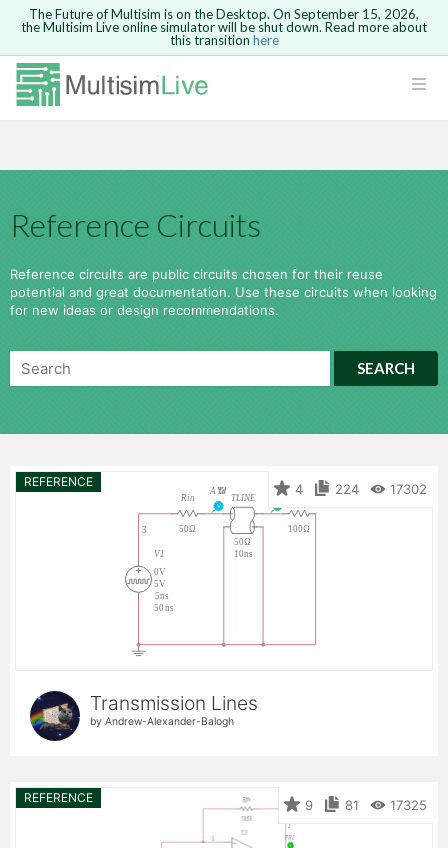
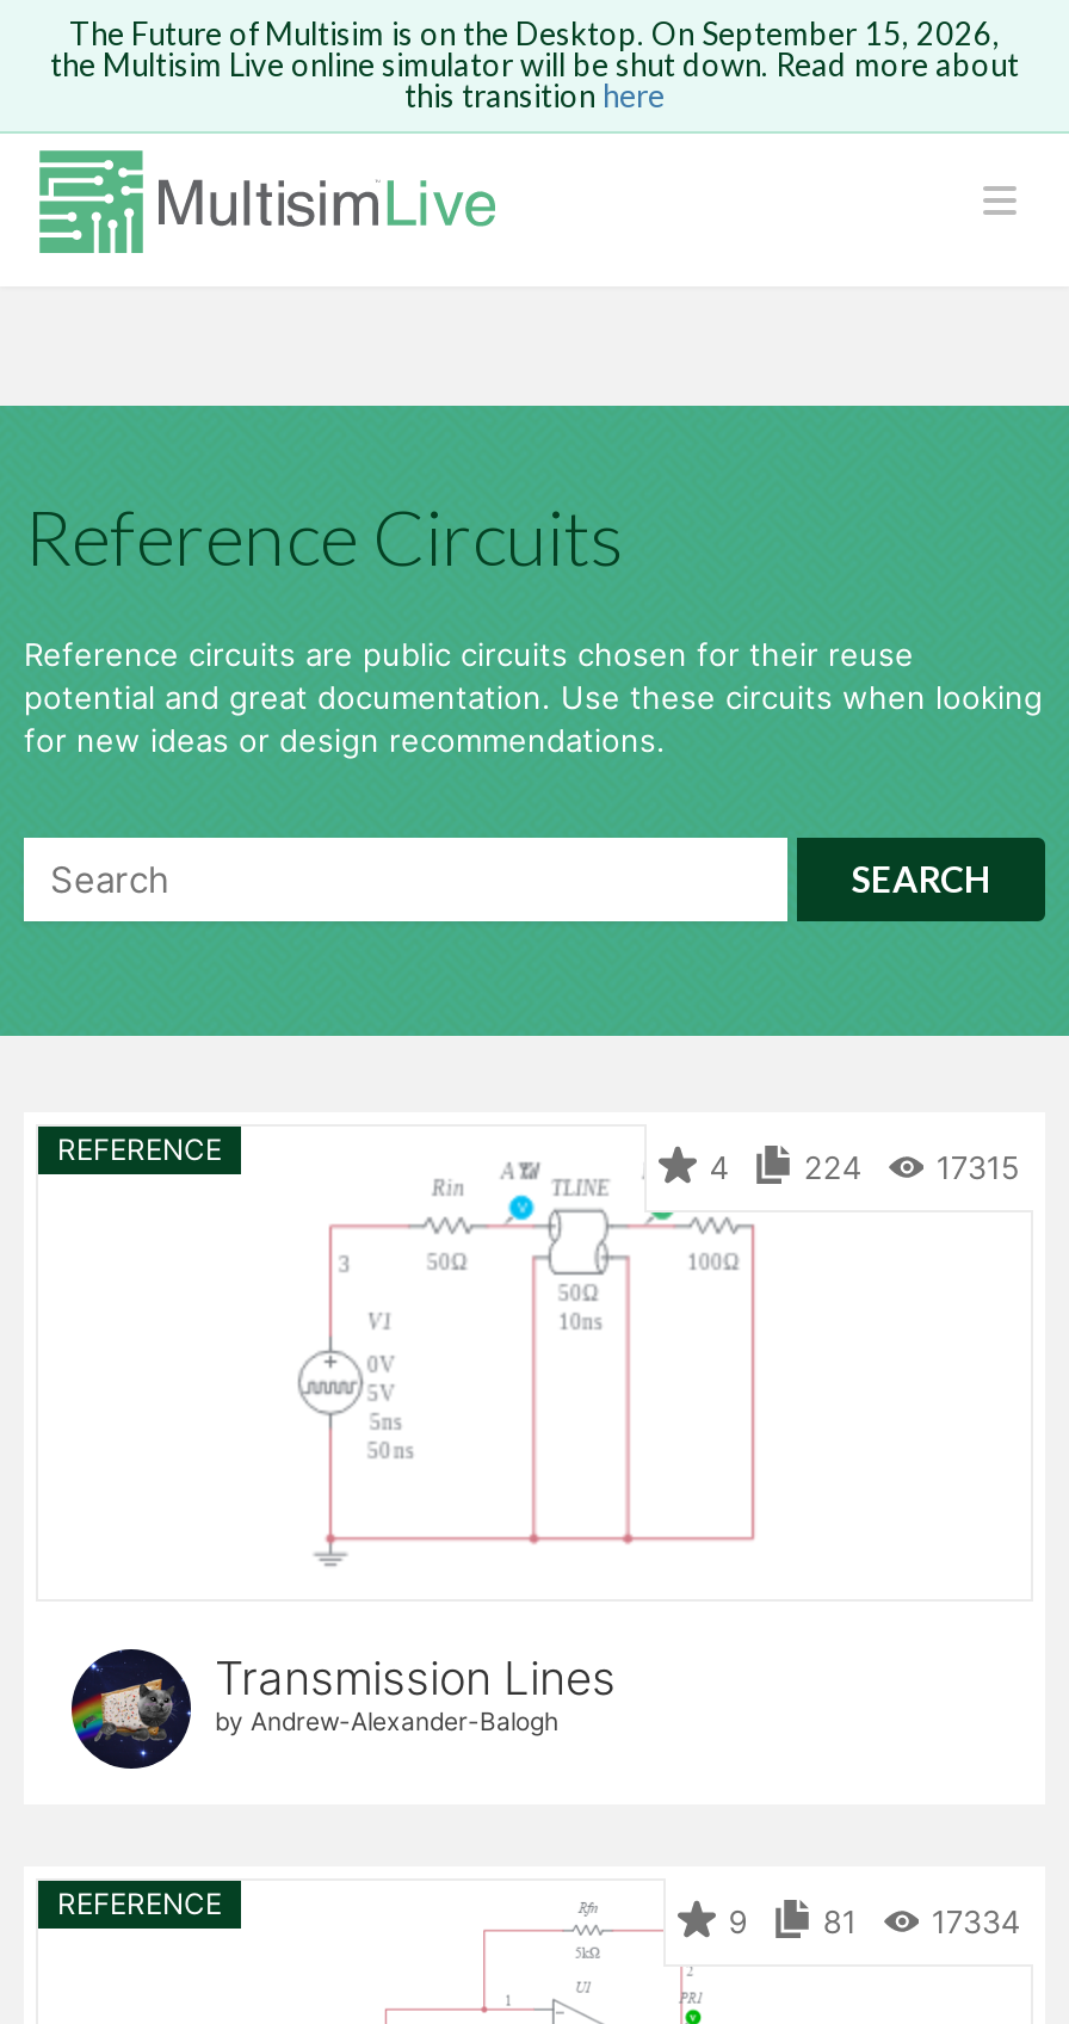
[295,481,427,497] 4 224 17302 -> [709,1148,1020,1186] 4 224 17315
[305,797,427,813] 9 81 17325 -> [728,1902,1020,1940] 9 81 17334

